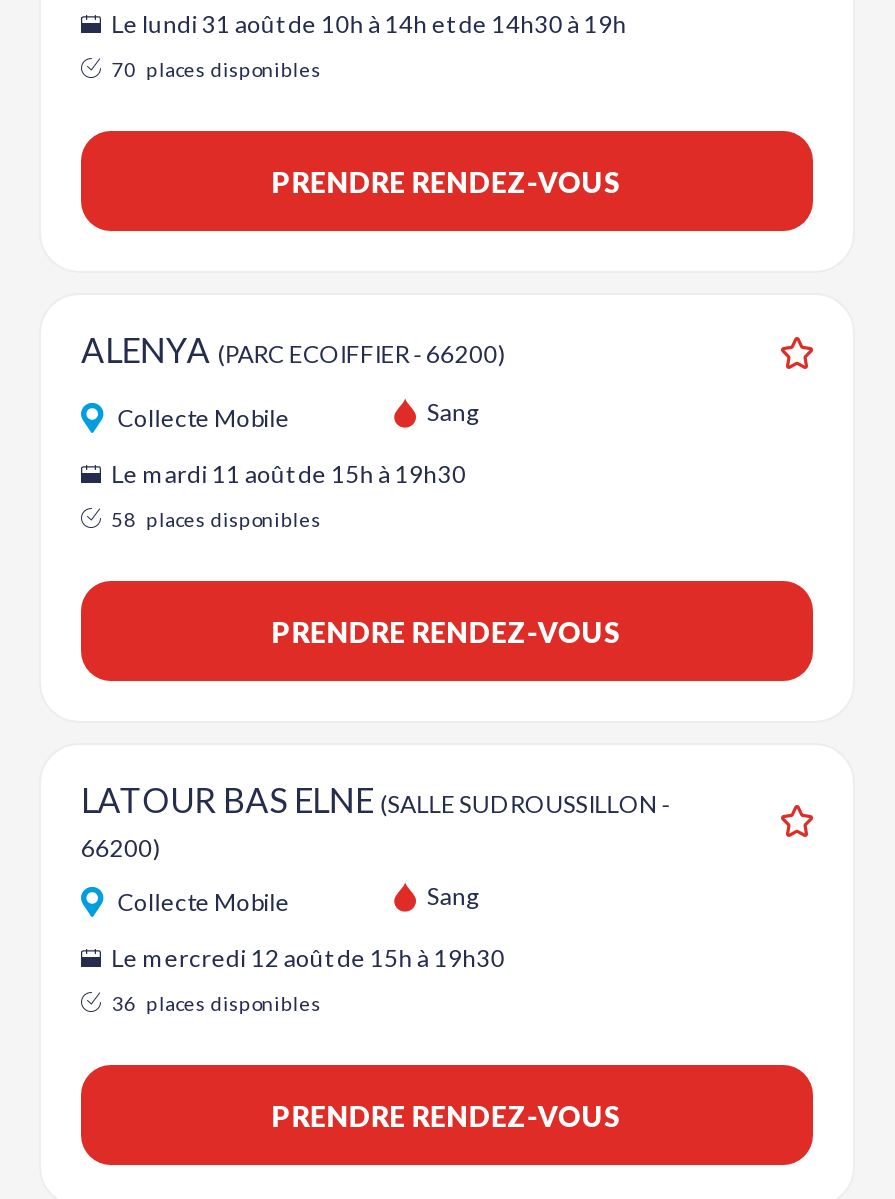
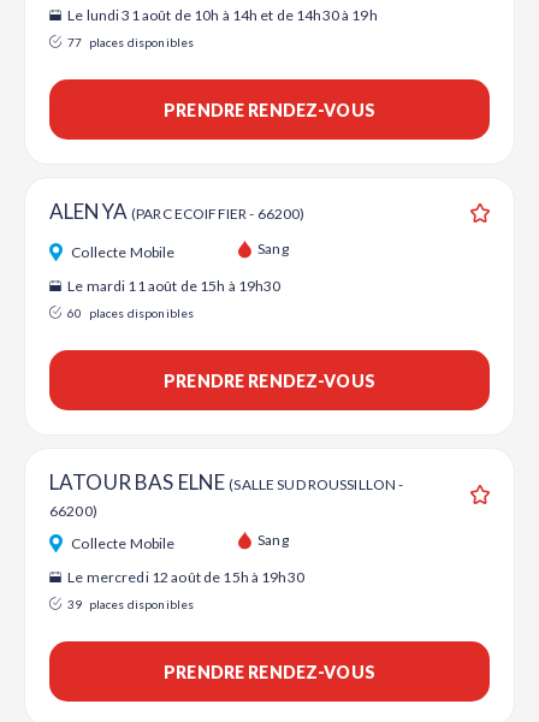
[112,57,321,81] 70 places disponibles -> [68,35,194,49] 77 places disponibles
[112,507,321,531] 58 places disponibles -> [68,306,194,320] 60 places disponibles
[112,991,321,1015] 36 places disponibles -> [68,597,194,611] 39 places disponibles

